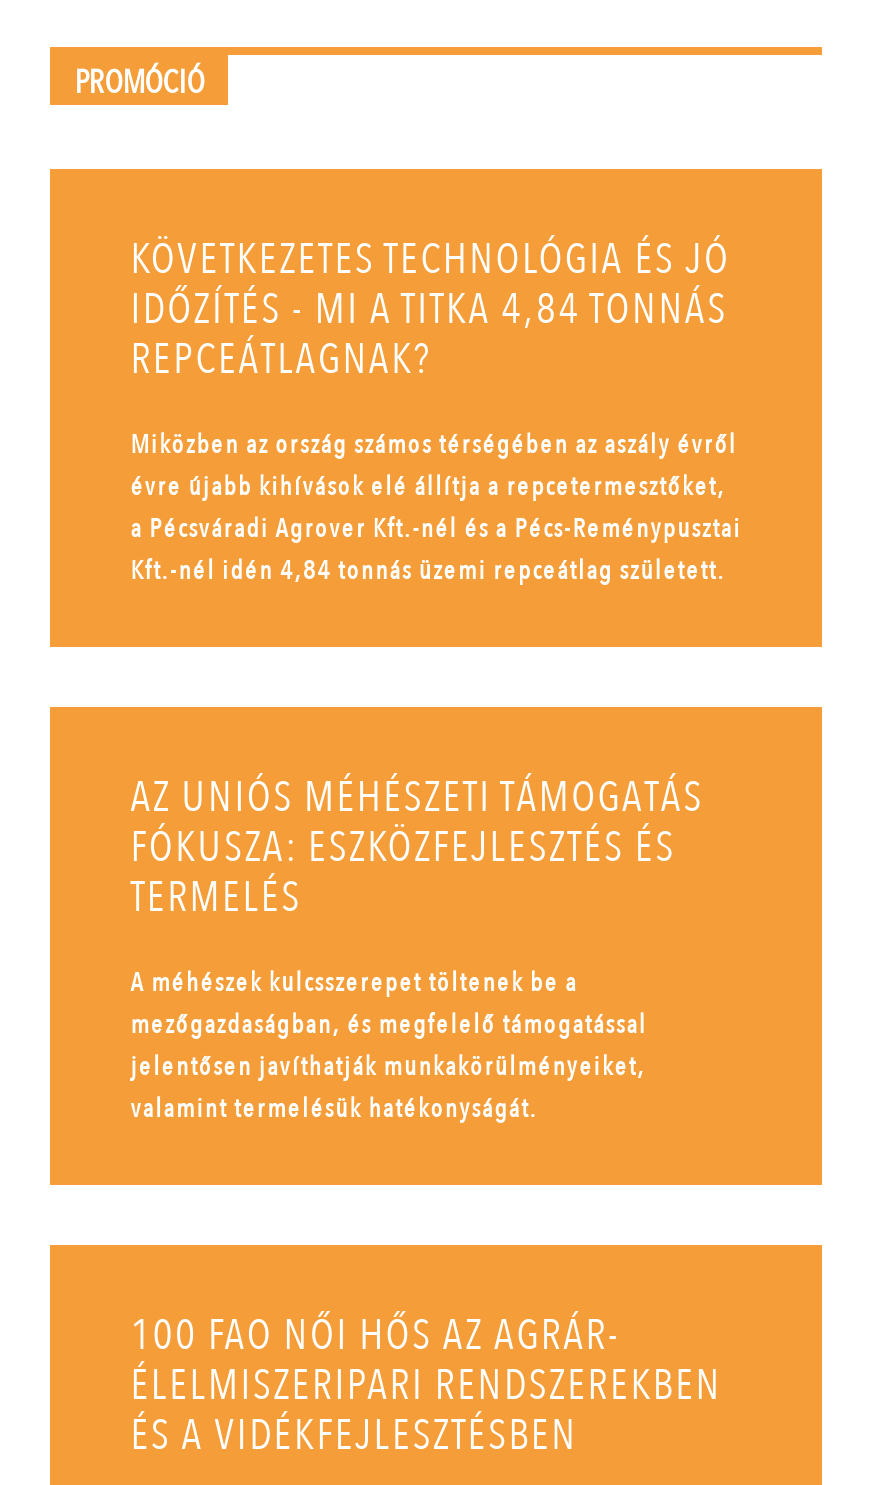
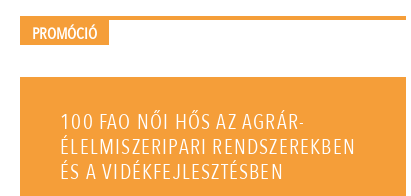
[130,231,742,589] KÖVETKEZETES TECHNOLÓGIA ÉS JÓ | IDŐZÍTÉS - MI A TITKA 4,84 TONNÁS | REPCEÁTLAGNAK? | Miközben az ország számos térségében az aszály évről | évre újabb kihívások elé állítja a repcetermesztőket, | a Pécsváradi Agrover Kft.-nél és a Pécs-Reménypusztai | Kft.-nél idén 4,84 tonnás üzemi repceátlag született. -> none
[130,769,704,1127] AZ UNIÓS MÉHÉSZETI TÁMOGATÁS | FÓKUSZA: ESZKÖZFEJLESZTÉS ÉS | TERMELÉS | A méhészek kulcsszerepet töltenek be a | mezőgazdaságban, és megfelelő támogatással | jelentősen javíthatják munkakörülményeiket, | valamint termelésük hatékonyságát. -> none

